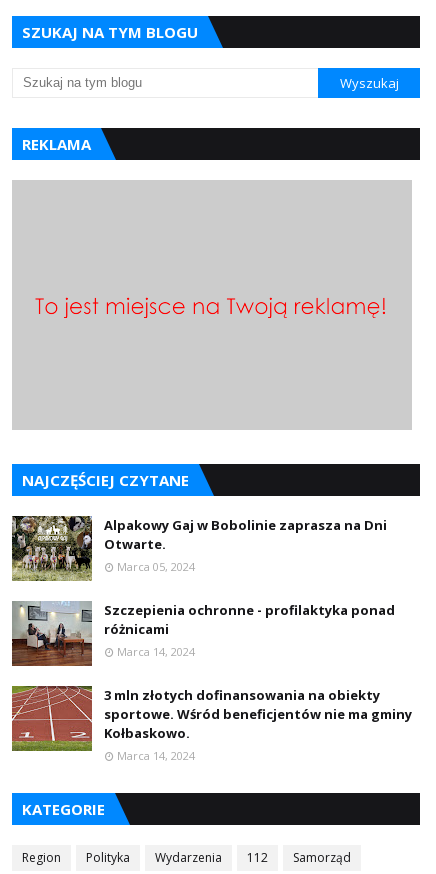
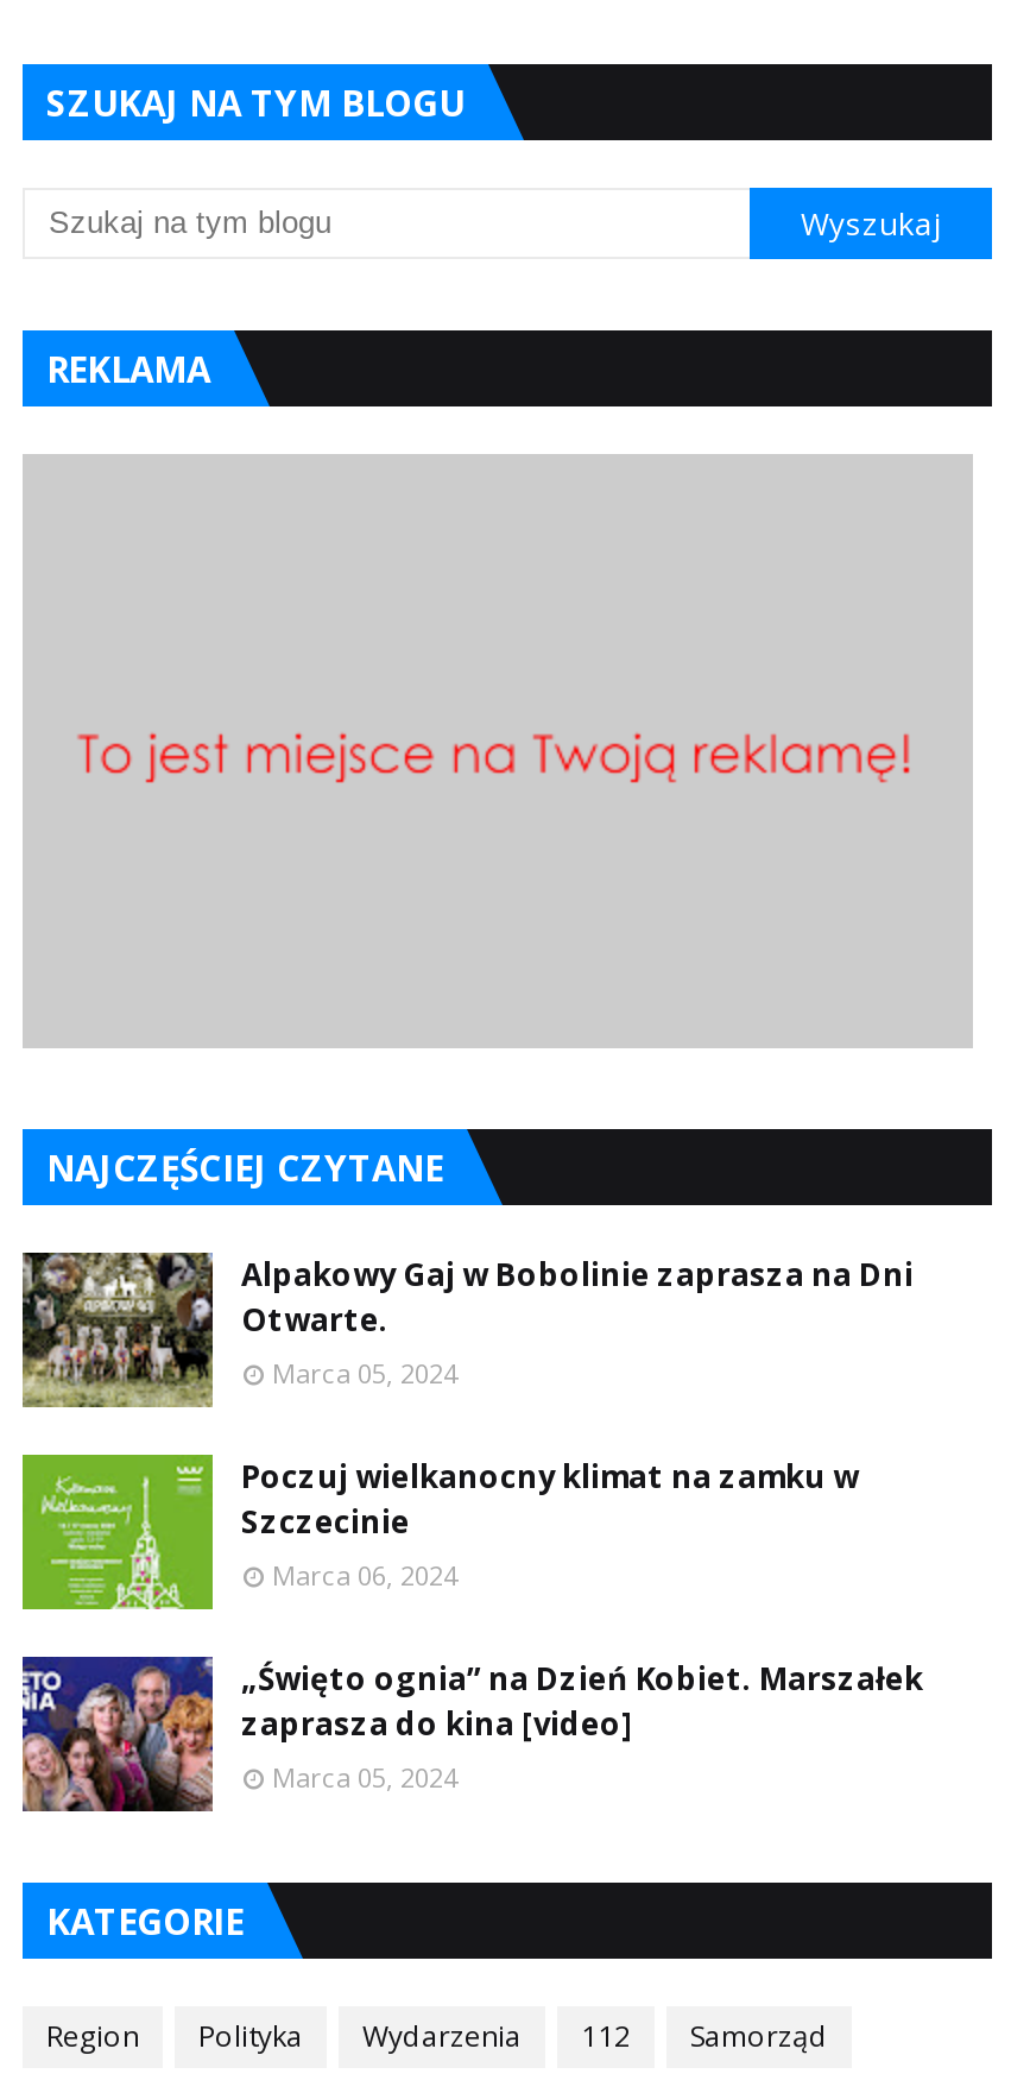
[11,601,395,667] [image] | Szczepienia ochronne - profilaktyka ponad | różnicami | Marca 14, 2024 -> [20,1452,859,1612] [image] | Poczuj wielkanocny klimat na zamku w | Szczecinie | Marca 06, 2024
[11,685,412,763] [image] | 3 mln złotych dofinansowania na obiekty | sportowe. Wśród beneficjentów nie ma gminy | Kołbaskowo. | Marca 14, 2024 -> [20,1654,923,1814] [image] | „Święto ognia” na Dzień Kobiet. Marszałek | zaprasza do kina [video] | Marca 05, 2024

